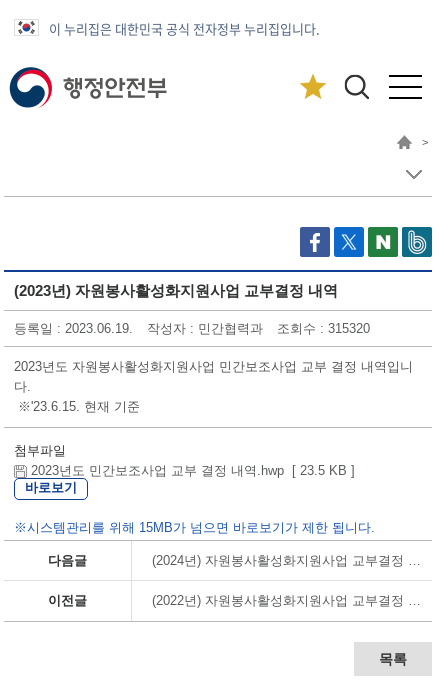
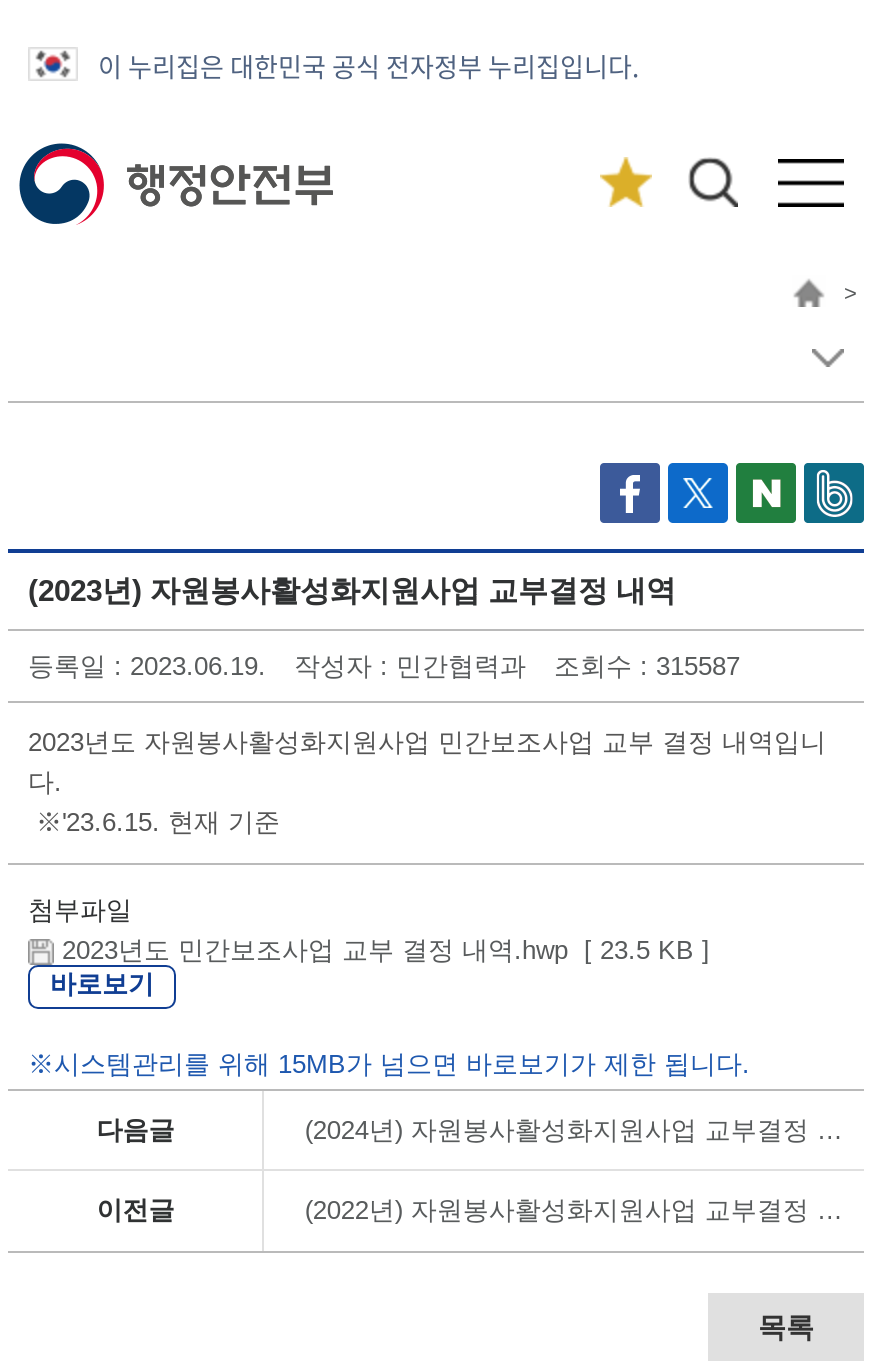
[14,321,370,336] 등록일 : 2023.06.19. 작성자 : 민간협력과 조회수 : 315320 -> [28,651,740,681] 등록일 : 2023.06.19. 작성자 : 민간협력과 조회수 : 315587

